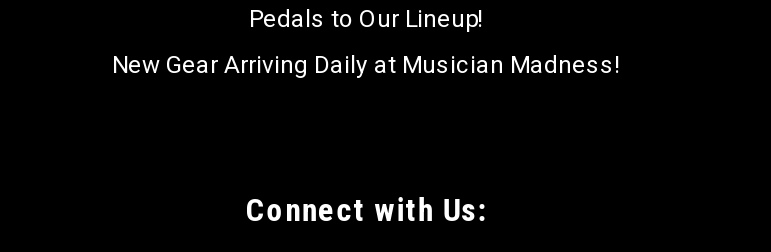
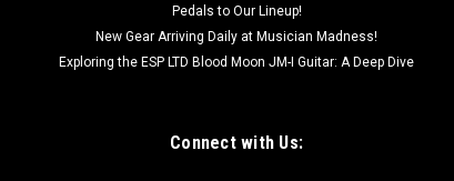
none -> [59,54,414,70] Exploring the ESP LTD Blood Moon JM-I Guitar: A Deep Dive

